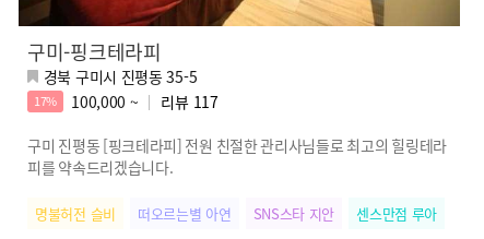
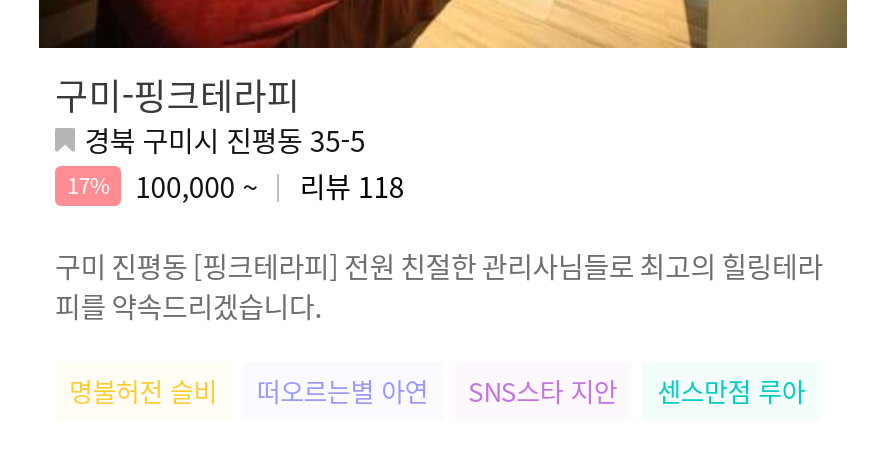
[34,90,218,112] 17% 100,000 ~ 리뷰 117 -> [67,165,404,205] 17% 100,000 ~ 리뷰 118

